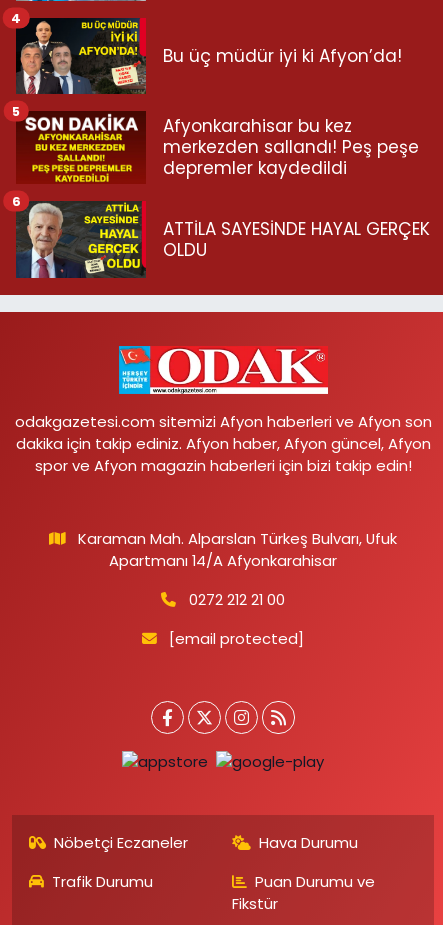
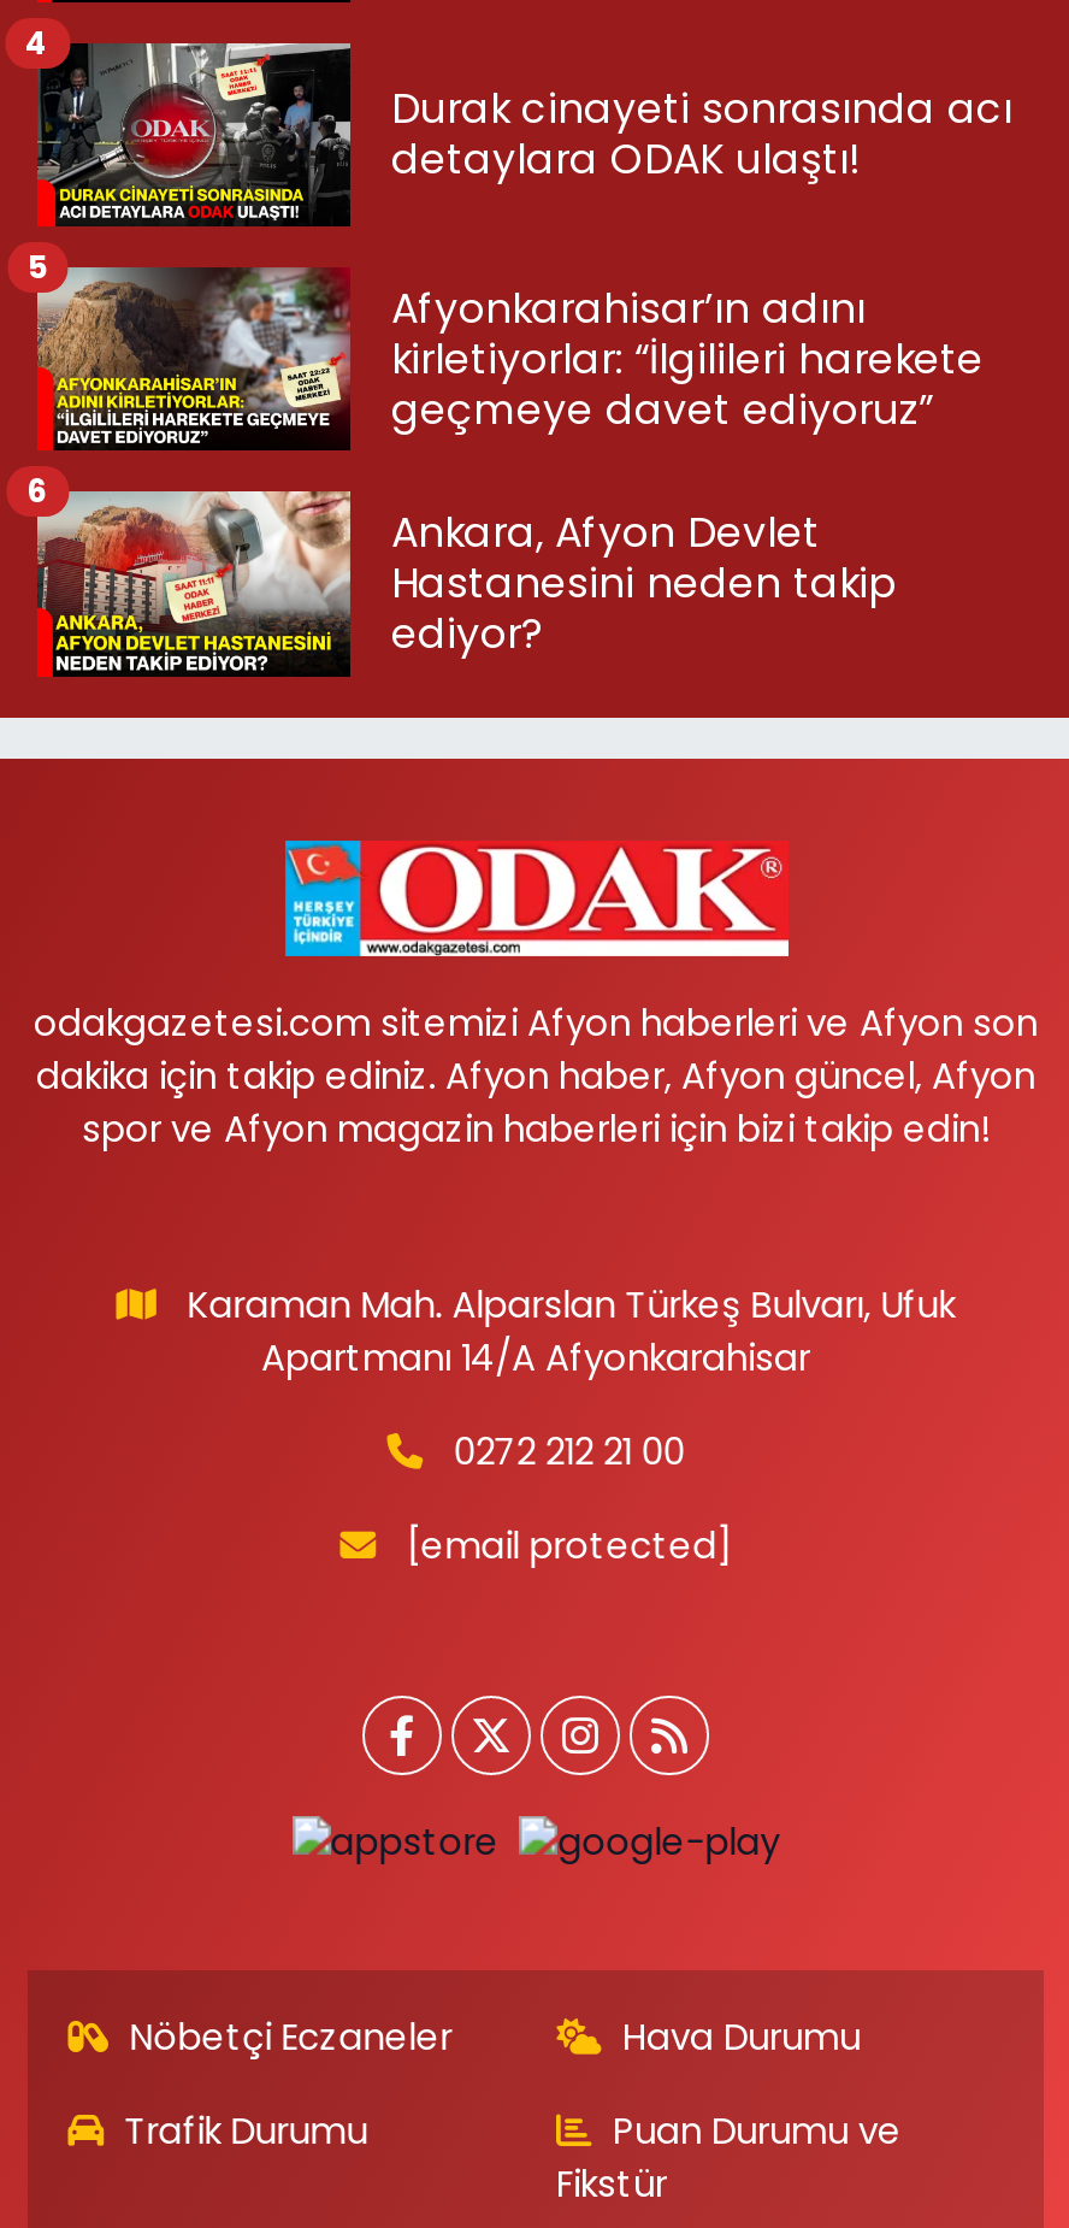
[15,17,402,95] [image] | Bu üç müdür iyi ki Afyon’da! -> [35,41,1012,229] [image] | Durak cinayeti sonrasında acı | detaylara ODAK ulaştı!
[16,111,419,184] [image] | Afyonkarahisar bu kez | merkezden sallandı! Peş peşe | depremler kaydedildi -> [35,265,984,453] [image] | Afyonkarahisar’ın adını | kirletiyorlar: “İlgilileri harekete | geçmeye davet ediyoruz”
[15,200,430,279] [image] | ATTİLA SAYESİNDE HAYAL GERÇEK | OLDU -> [35,489,894,679] [image] | Ankara, Afyon Devlet | Hastanesini neden takip | ediyor?

